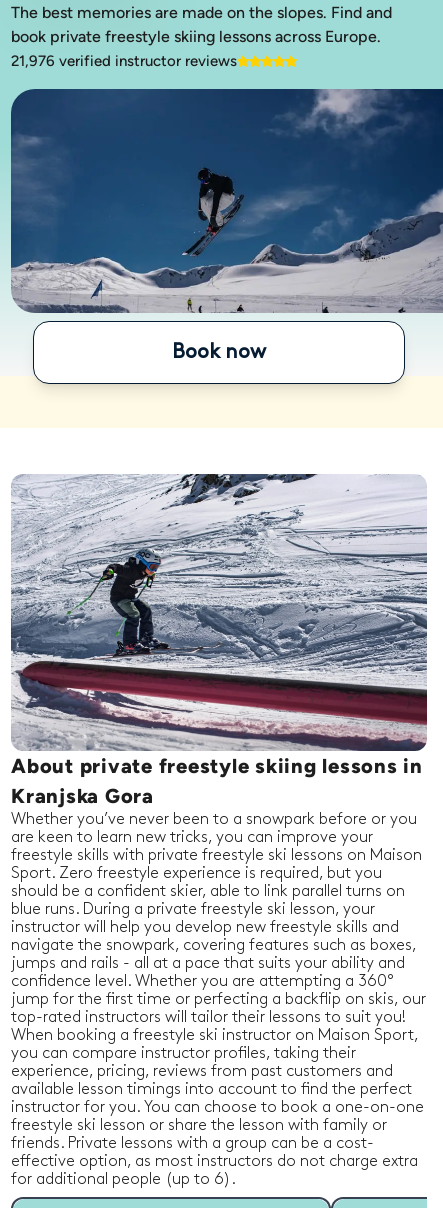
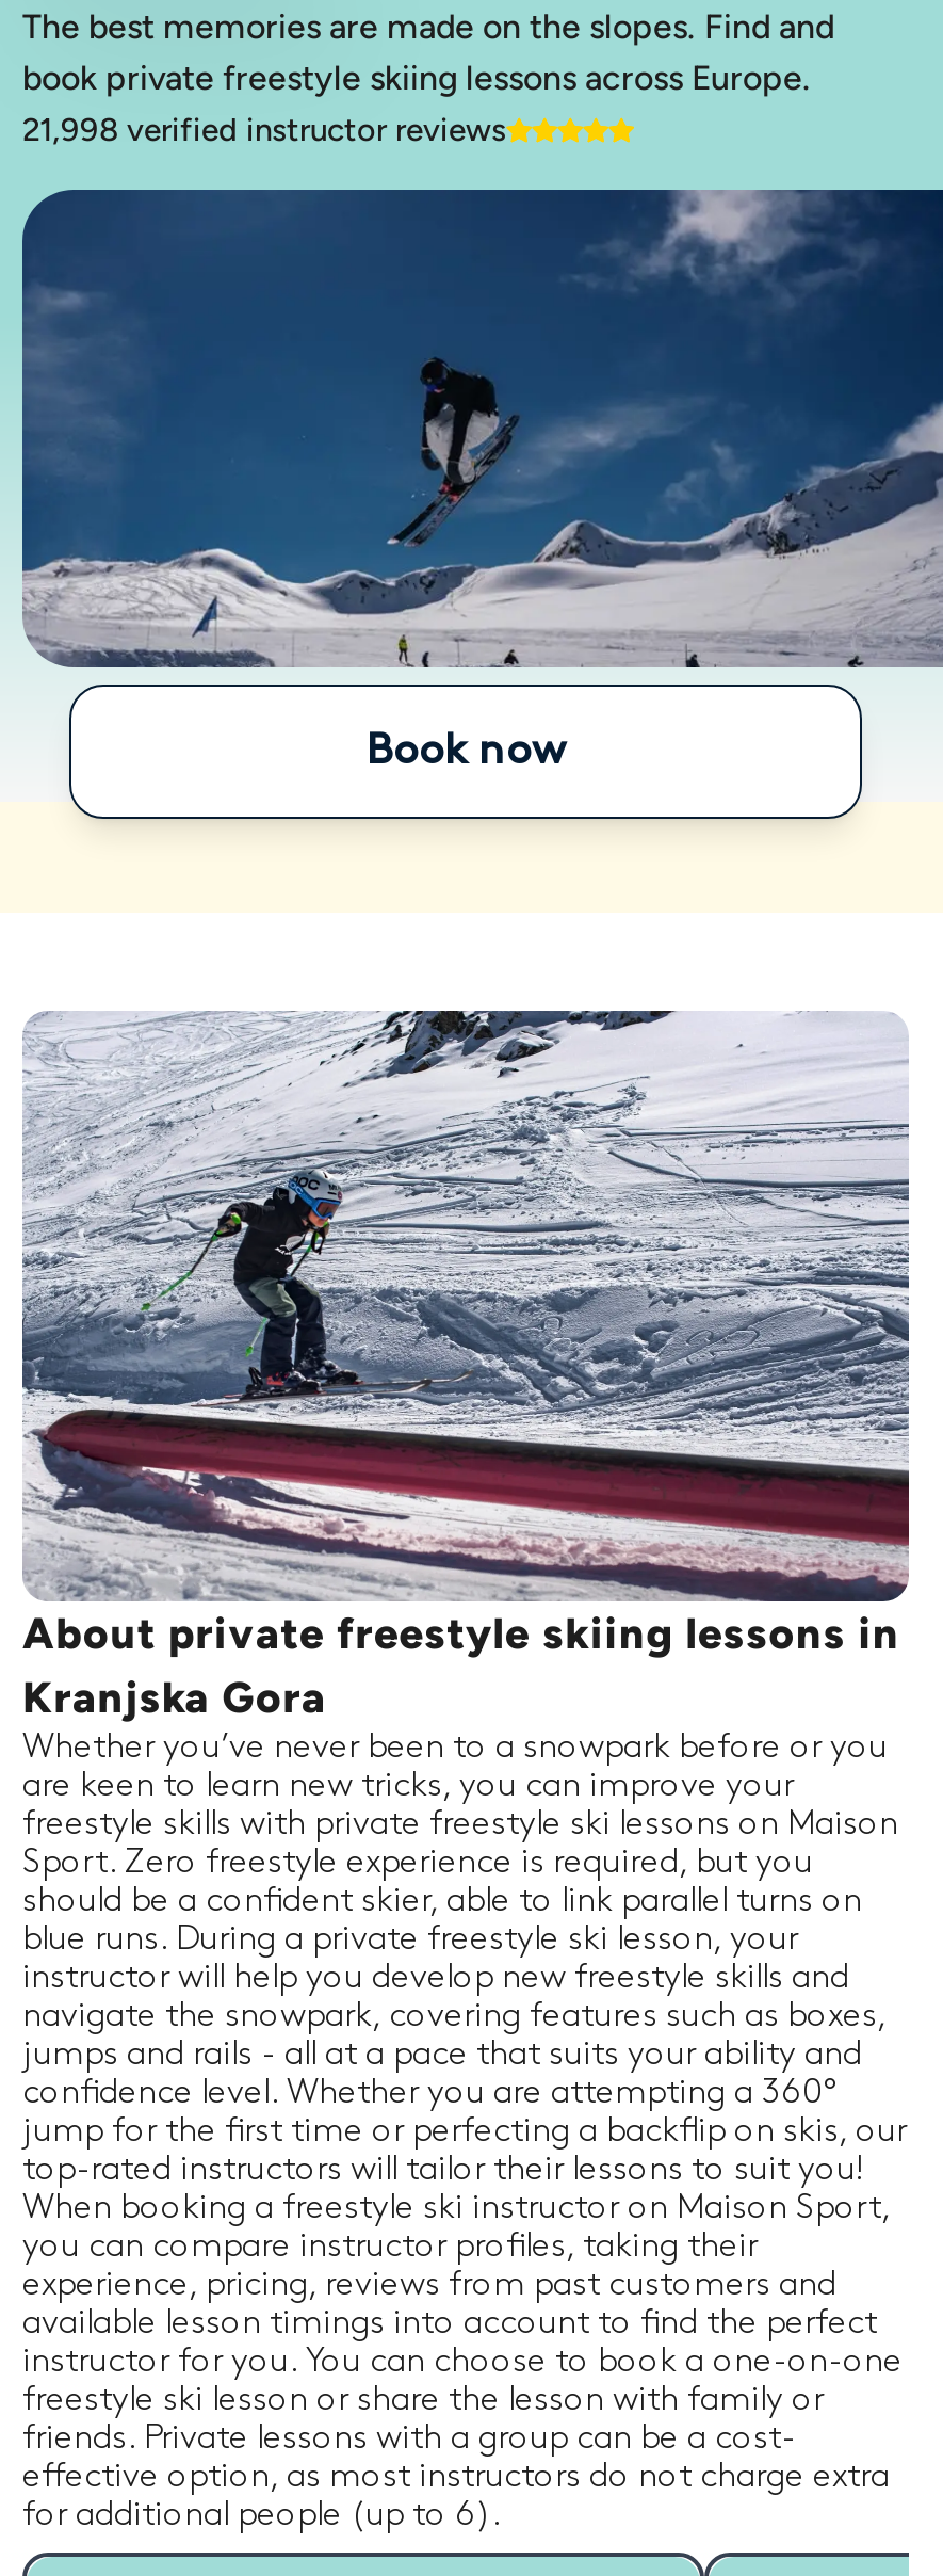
[11,52,237,70] 21,976 verified instructor reviews -> [22,111,506,149] 21,998 verified instructor reviews

